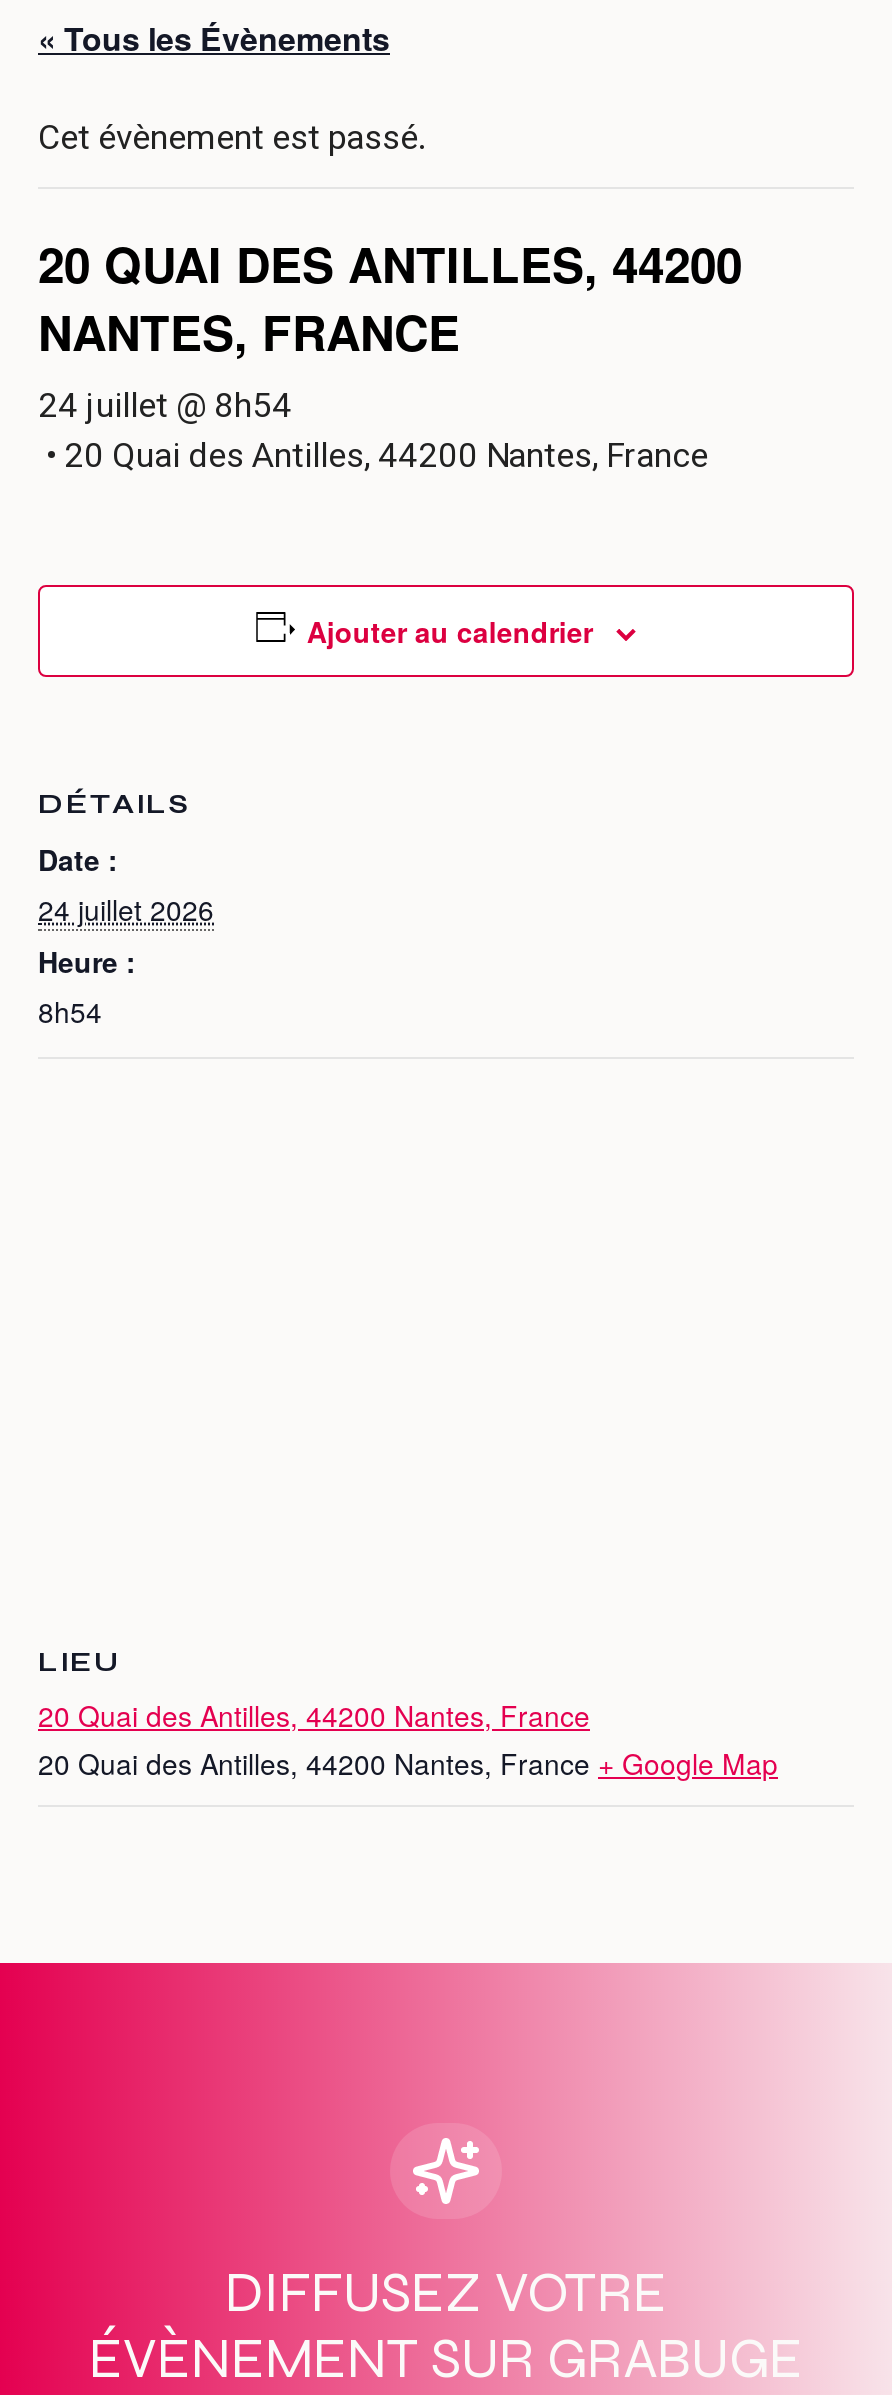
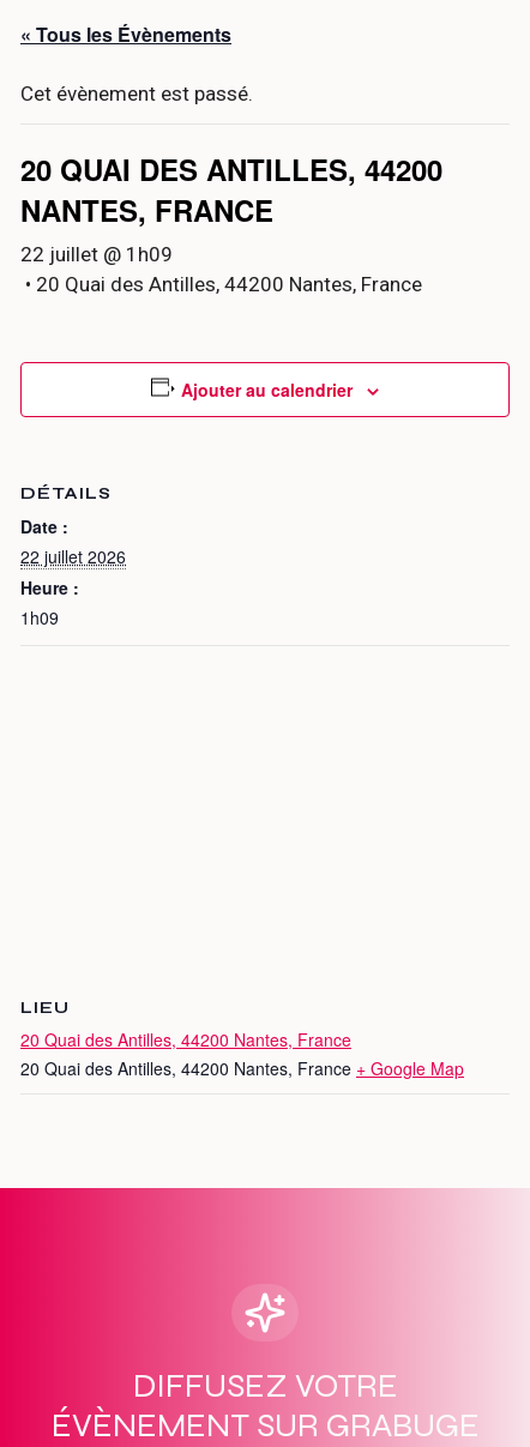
[38,385,292,425] 24 juillet @ 8h54 -> [20,242,173,266] 22 juillet @ 1h09
[38,889,214,929] 24 juillet 2026 -> [20,544,126,568] 22 juillet 2026
[38,991,102,1031] 8h54 -> [20,605,59,629] 1h09

